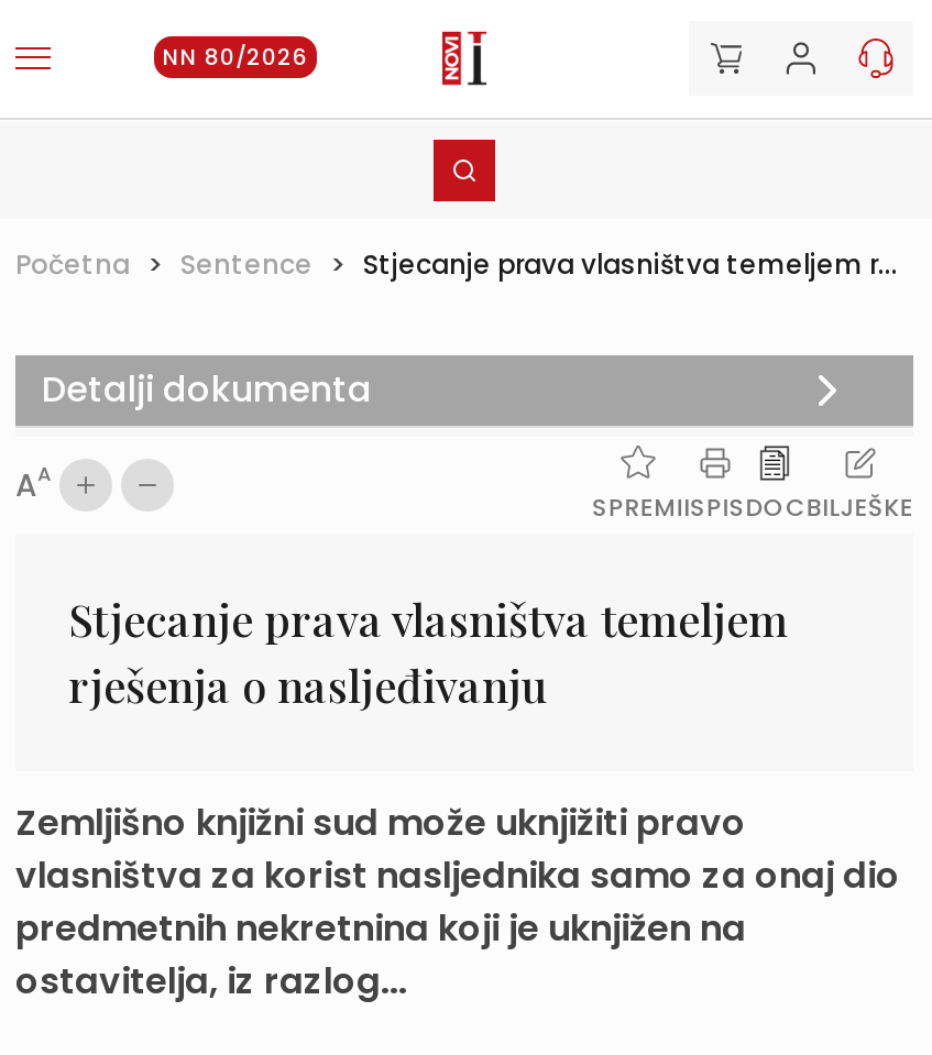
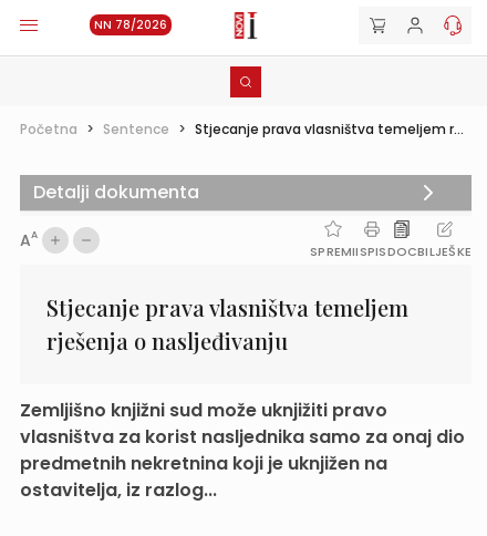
[163,41,308,74] NN 80/2026 -> [94,17,167,33] NN 78/2026

